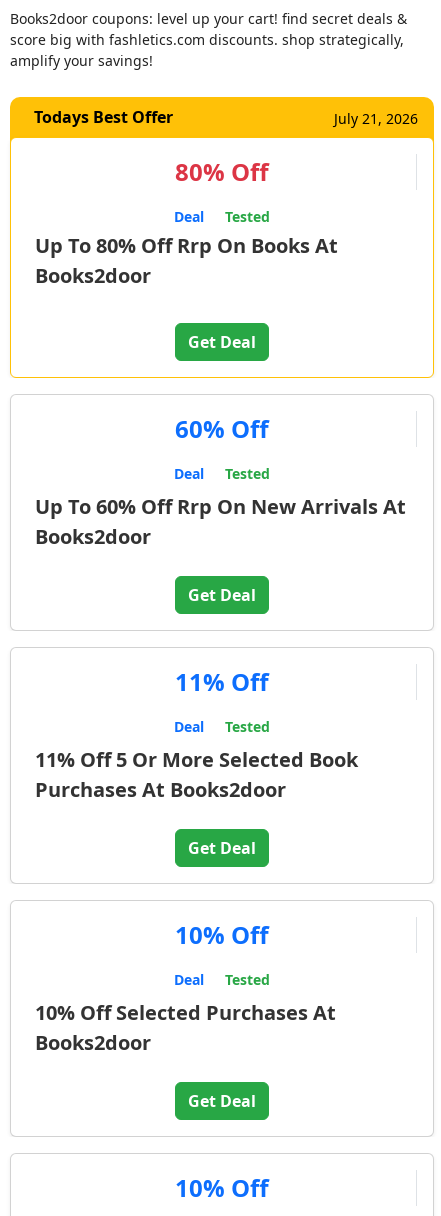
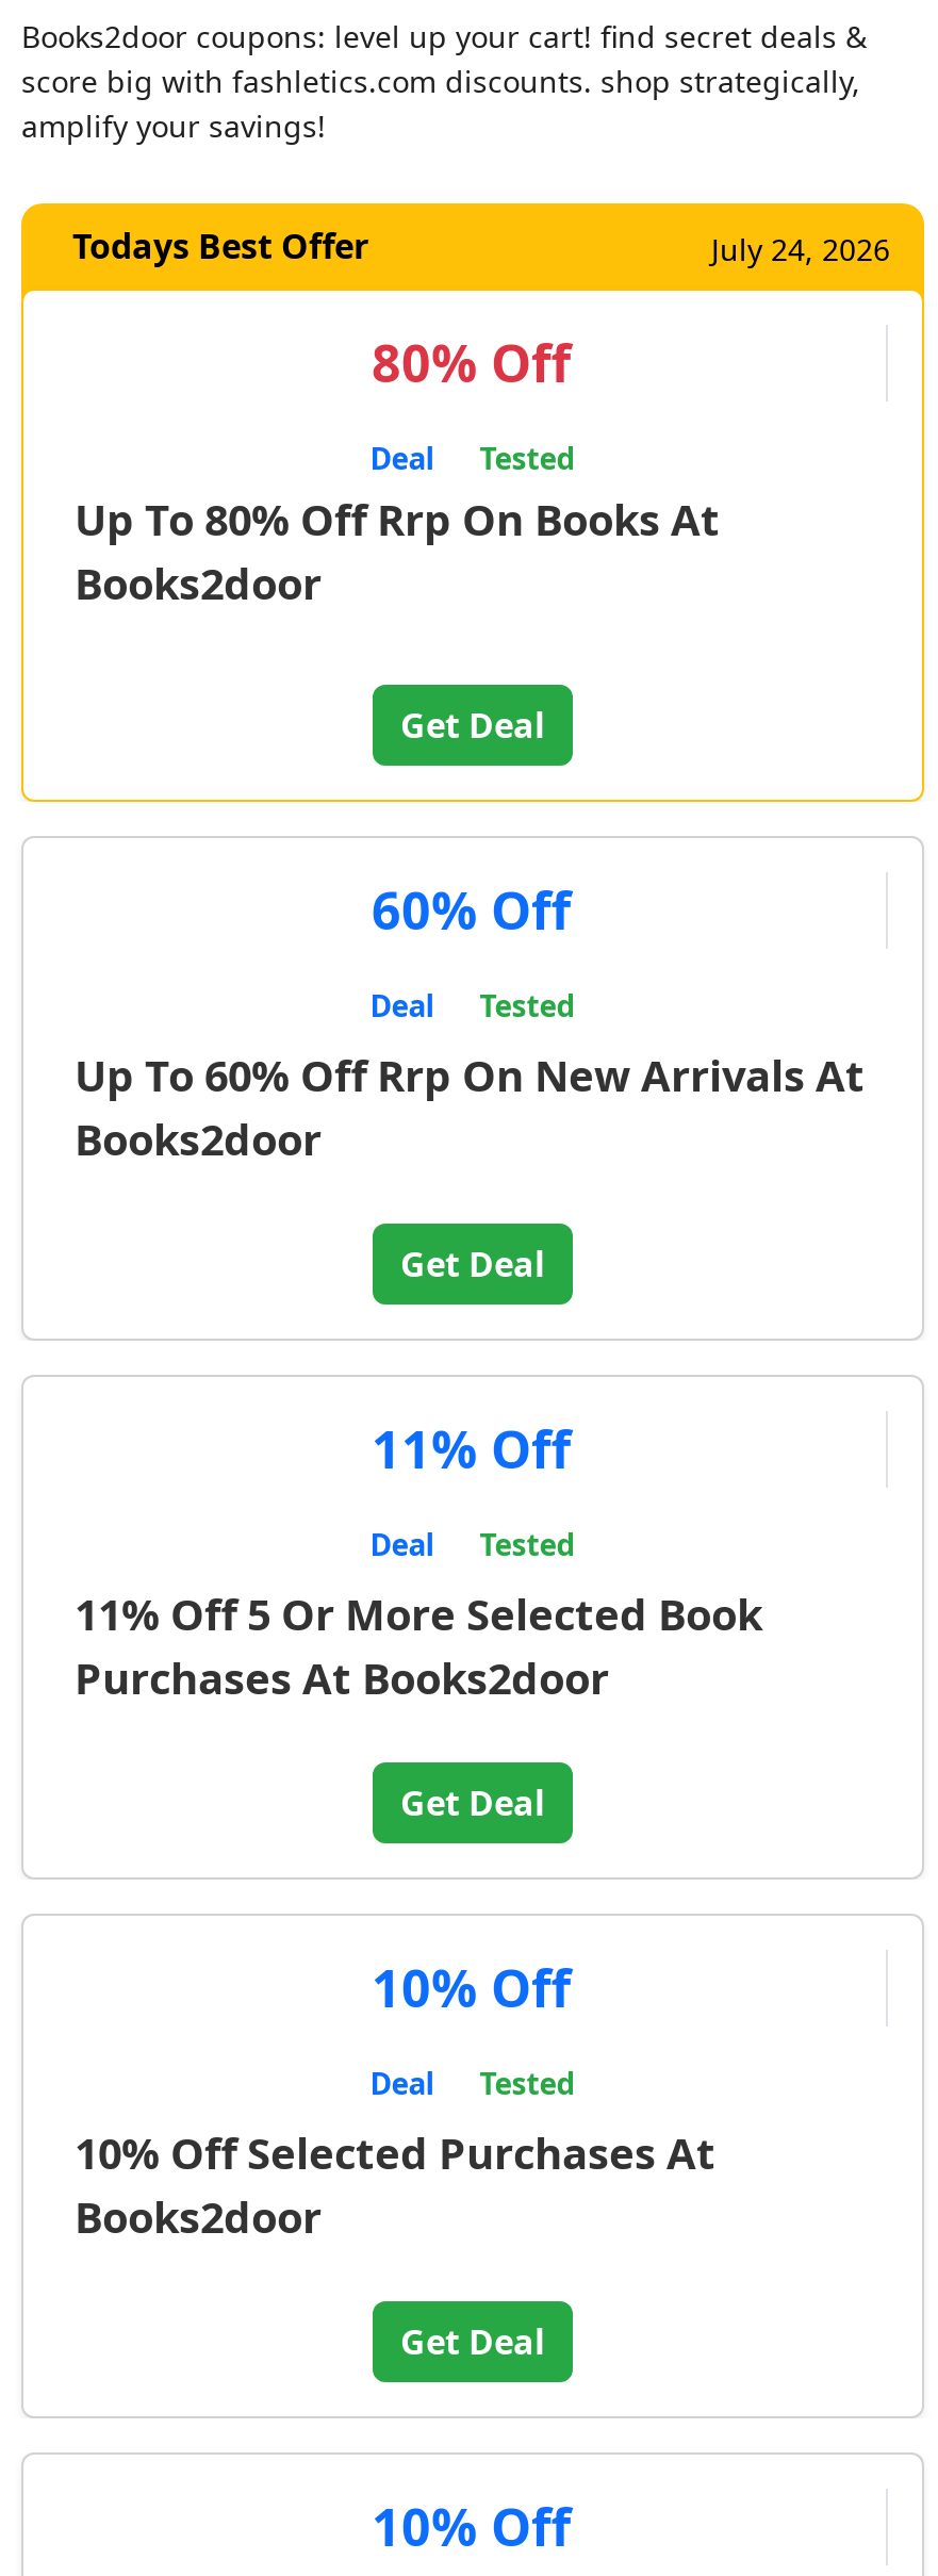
[334,109,418,128] July 21, 2026 -> [711,229,890,269] July 24, 2026

